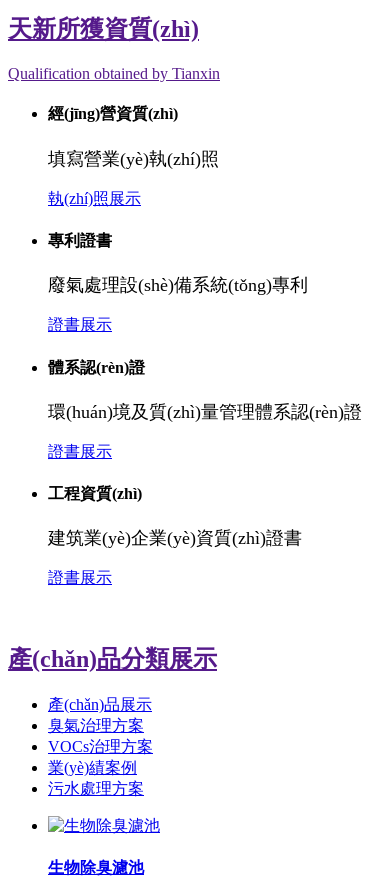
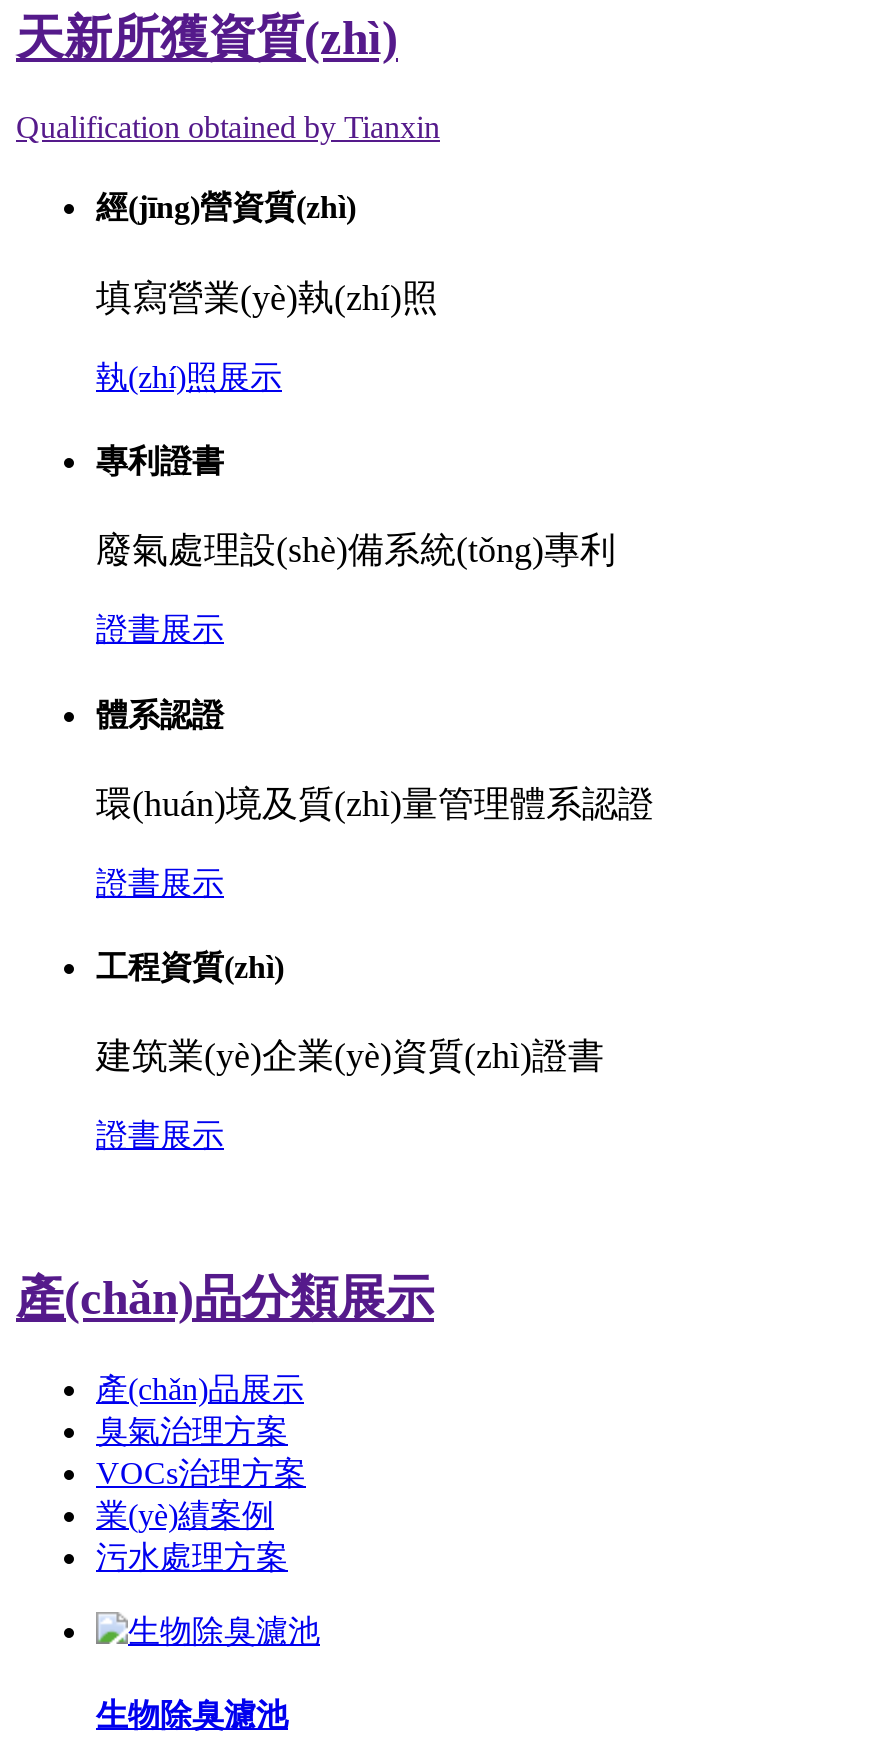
[48,358,145,375] 體系認(rèn)證 -> [96,697,224,731] 體系認證
[48,402,362,422] 環(huán)境及質(zhì)量管理體系認(rèn)證 -> [96,784,654,824] 環(huán)境及質(zhì)量管理體系認證

